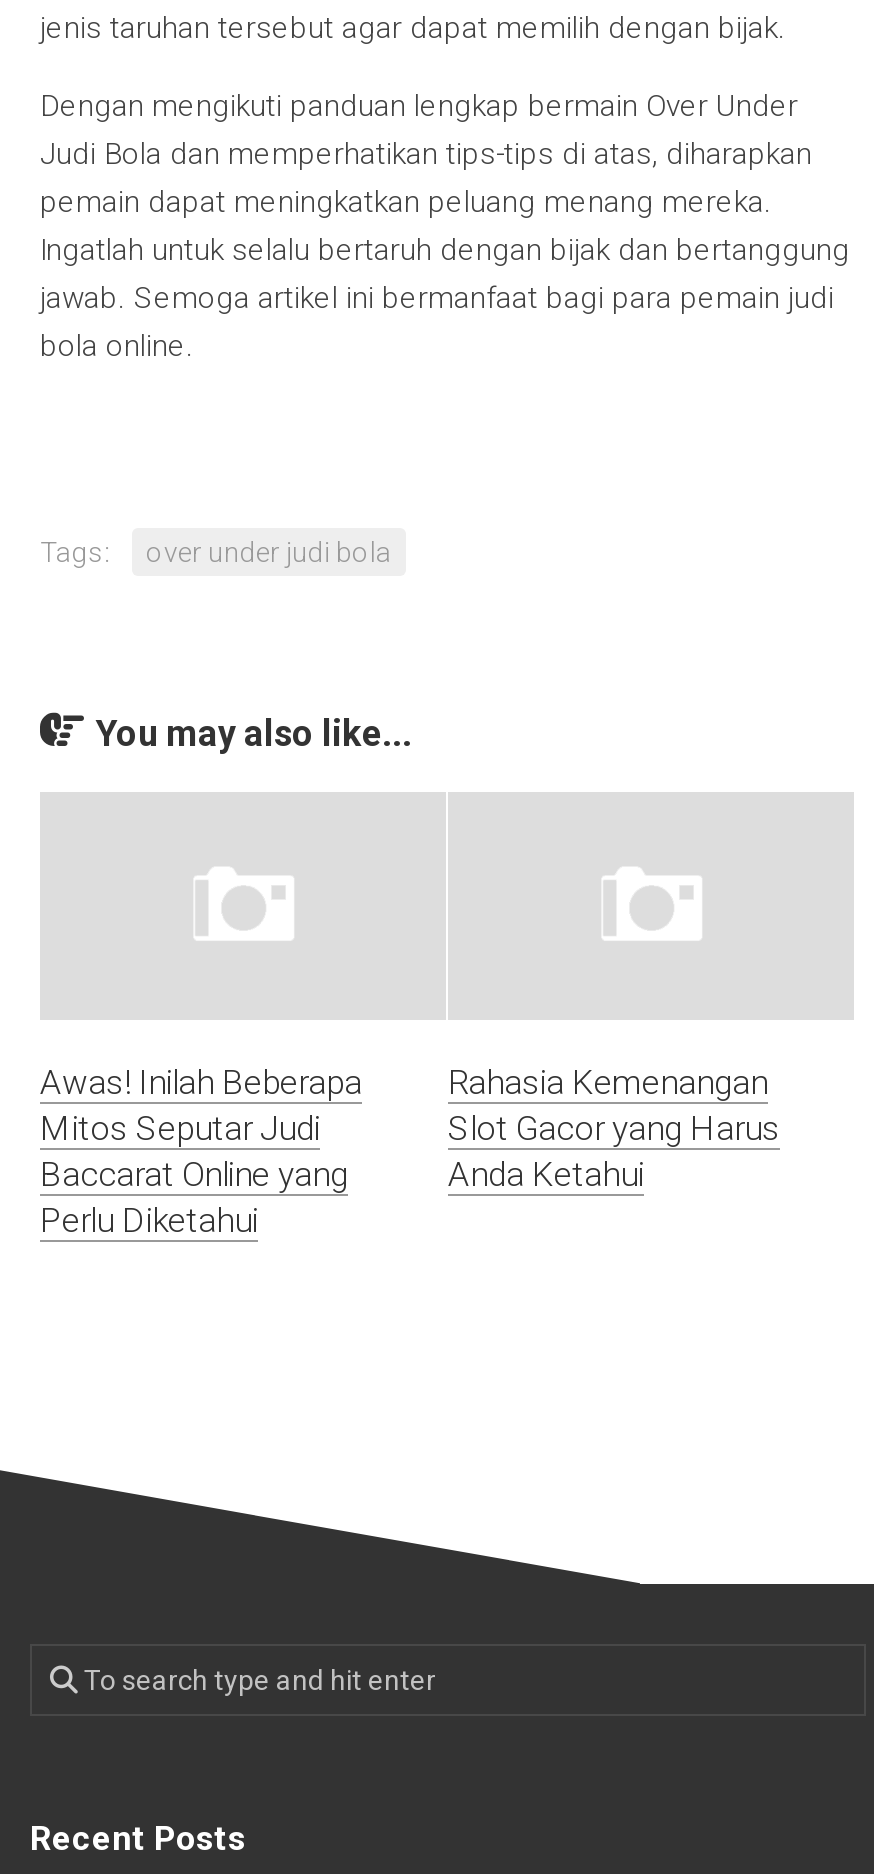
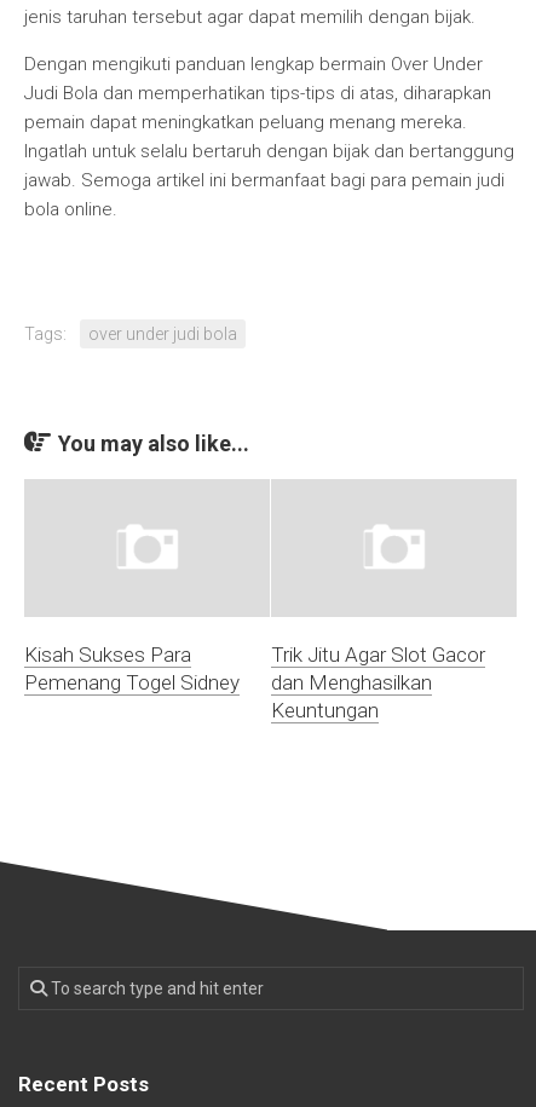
[40,1062,362,1240] Awas! Inilah Beberapa | Mitos Seputar Judi | Baccarat Online yang | Perlu Diketahui -> [24,642,240,694] Kisah Sukses Para | Pemenang Togel Sidney
[448,1062,780,1194] Rahasia Kemenangan | Slot Gacor yang Harus | Anda Ketahui -> [271,642,485,722] Trik Jitu Agar Slot Gacor | dan Menghasilkan | Keuntungan

